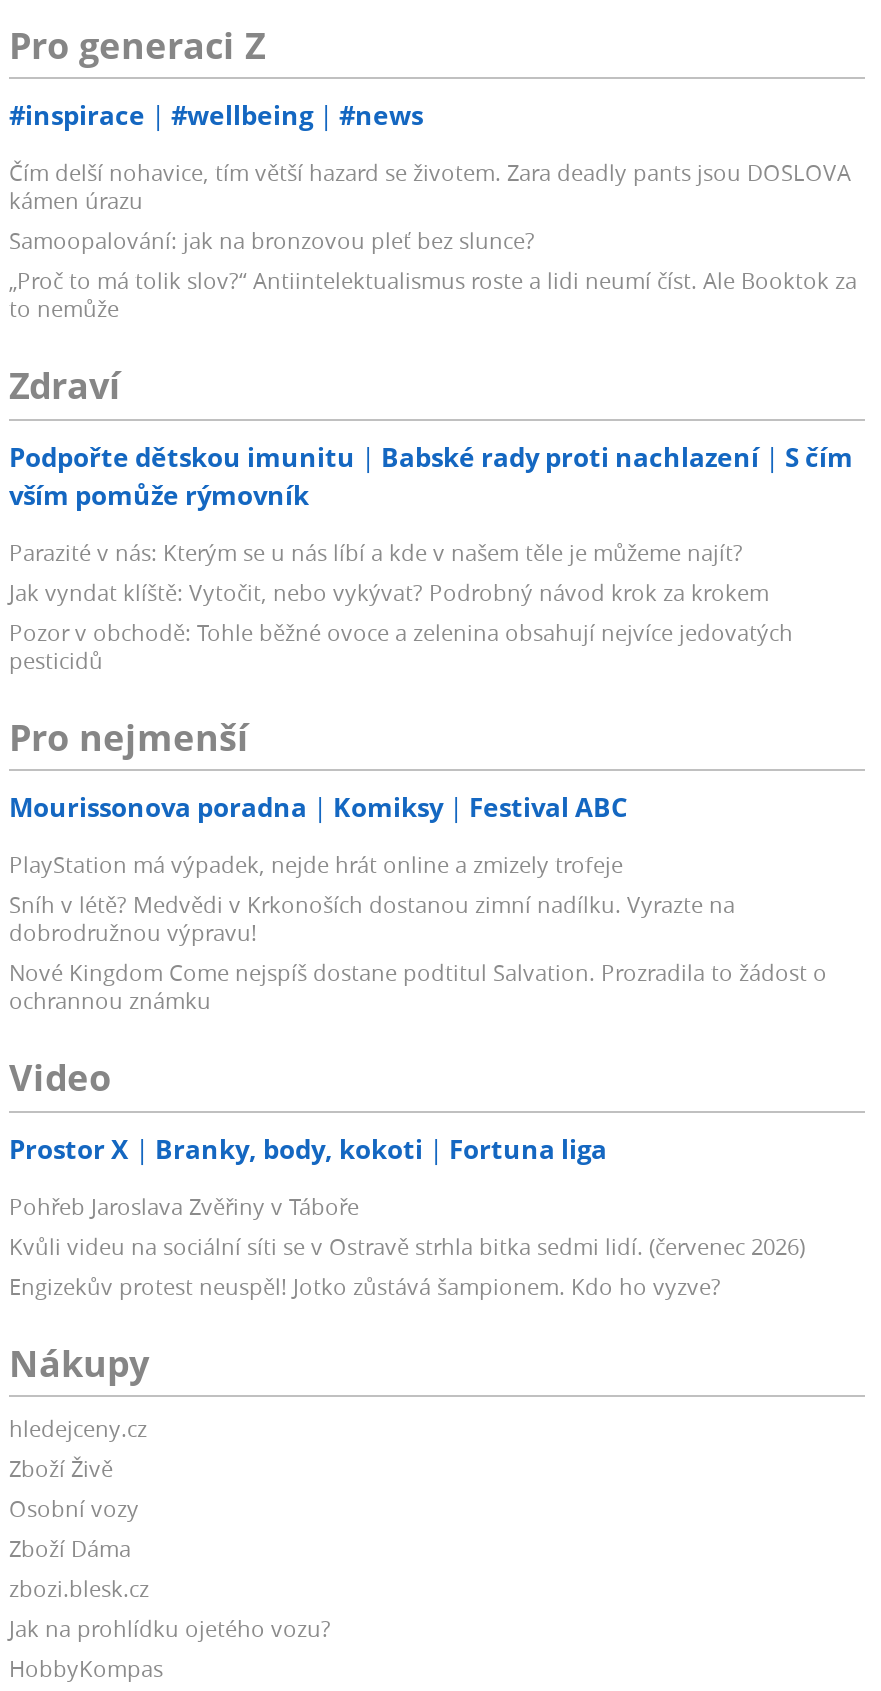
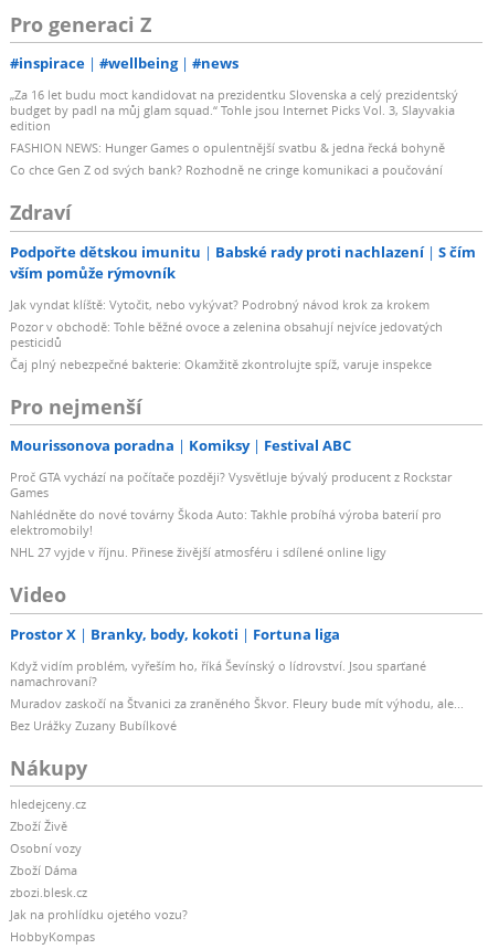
[9,158,857,324] Čím delší nohavice, tím větší hazard se životem. Zara deadly pants jsou DOSLOVA | kámen úrazu | Samoopalování: jak na bronzovou pleť bez slunce? | „Proč to má tolik slov?“ Antiintelektualismus roste a lidi neumí číst. Ale Booktok za | to nemůže -> [10,87,458,178] „Za 16 let budu moct kandidovat na prezidentku Slovenska a celý prezidentský | budget by padl na můj glam squad.“ Tohle jsou Internet Picks Vol. 3, Slayvakia | edition | FASHION NEWS: Hunger Games o opulentnější svatbu & jedna řecká bohyně | Co chce Gen Z od svých bank? Rozhodně ne cringe komunikaci a poučování
[9,537,743,567] Parazité v nás: Kterým se u nás líbí a kde v našem těle je můžeme najít? -> none
moved [9,577,793,675] -> [10,296,443,350]: Jak vyndat klíště: Vytočit, nebo vykývat? Podrobný návod krok za krokem | Pozor v obchodě: Tohle běžné ovoce a zelenina obsahují nejvíce jedovatých | pesticidů
none -> [10,356,432,372] Čaj plný nebezpečné bakterie: Okamžitě zkontrolujte spíž, varuje inspekce
[9,850,827,1016] PlayStation má výpadek, nejde hrát online a zmizely trofeje | Sníh v létě? Medvědi v Krkonoších dostanou zimní nadílku. Vyrazte na | dobrodružnou výpravu! | Nové Kingdom Come nejspíš dostane podtitul Salvation. Prozradila to žádost o | ochrannou známku -> [10,469,452,561] Proč GTA vychází na počítače později? Vysvětluje bývalý producent z Rockstar | Games | Nahlédněte do nové továrny Škoda Auto: Takhle probíhá výroba baterií pro | elektromobily! | NHL 27 vyjde v říjnu. Přinese živější atmosféru i sdílené online ligy
[9,1191,805,1301] Pohřeb Jaroslava Zvěřiny v Táboře | Kvůli videu na sociální síti se v Ostravě strhla bitka sedmi lidí. (červenec 2026) | Engizekův protest neuspěl! Jotko zůstává šampionem. Kdo ho vyzve? -> [10,657,464,733] Když vidím problém, vyřeším ho, říká Ševínský o lídrovství. Jsou sparťané | namachrovaní? | Muradov zaskočí na Štvanici za zraněného Škvor. Fleury bude mít výhodu, ale... | Bez Urážky Zuzany Bubílkové

